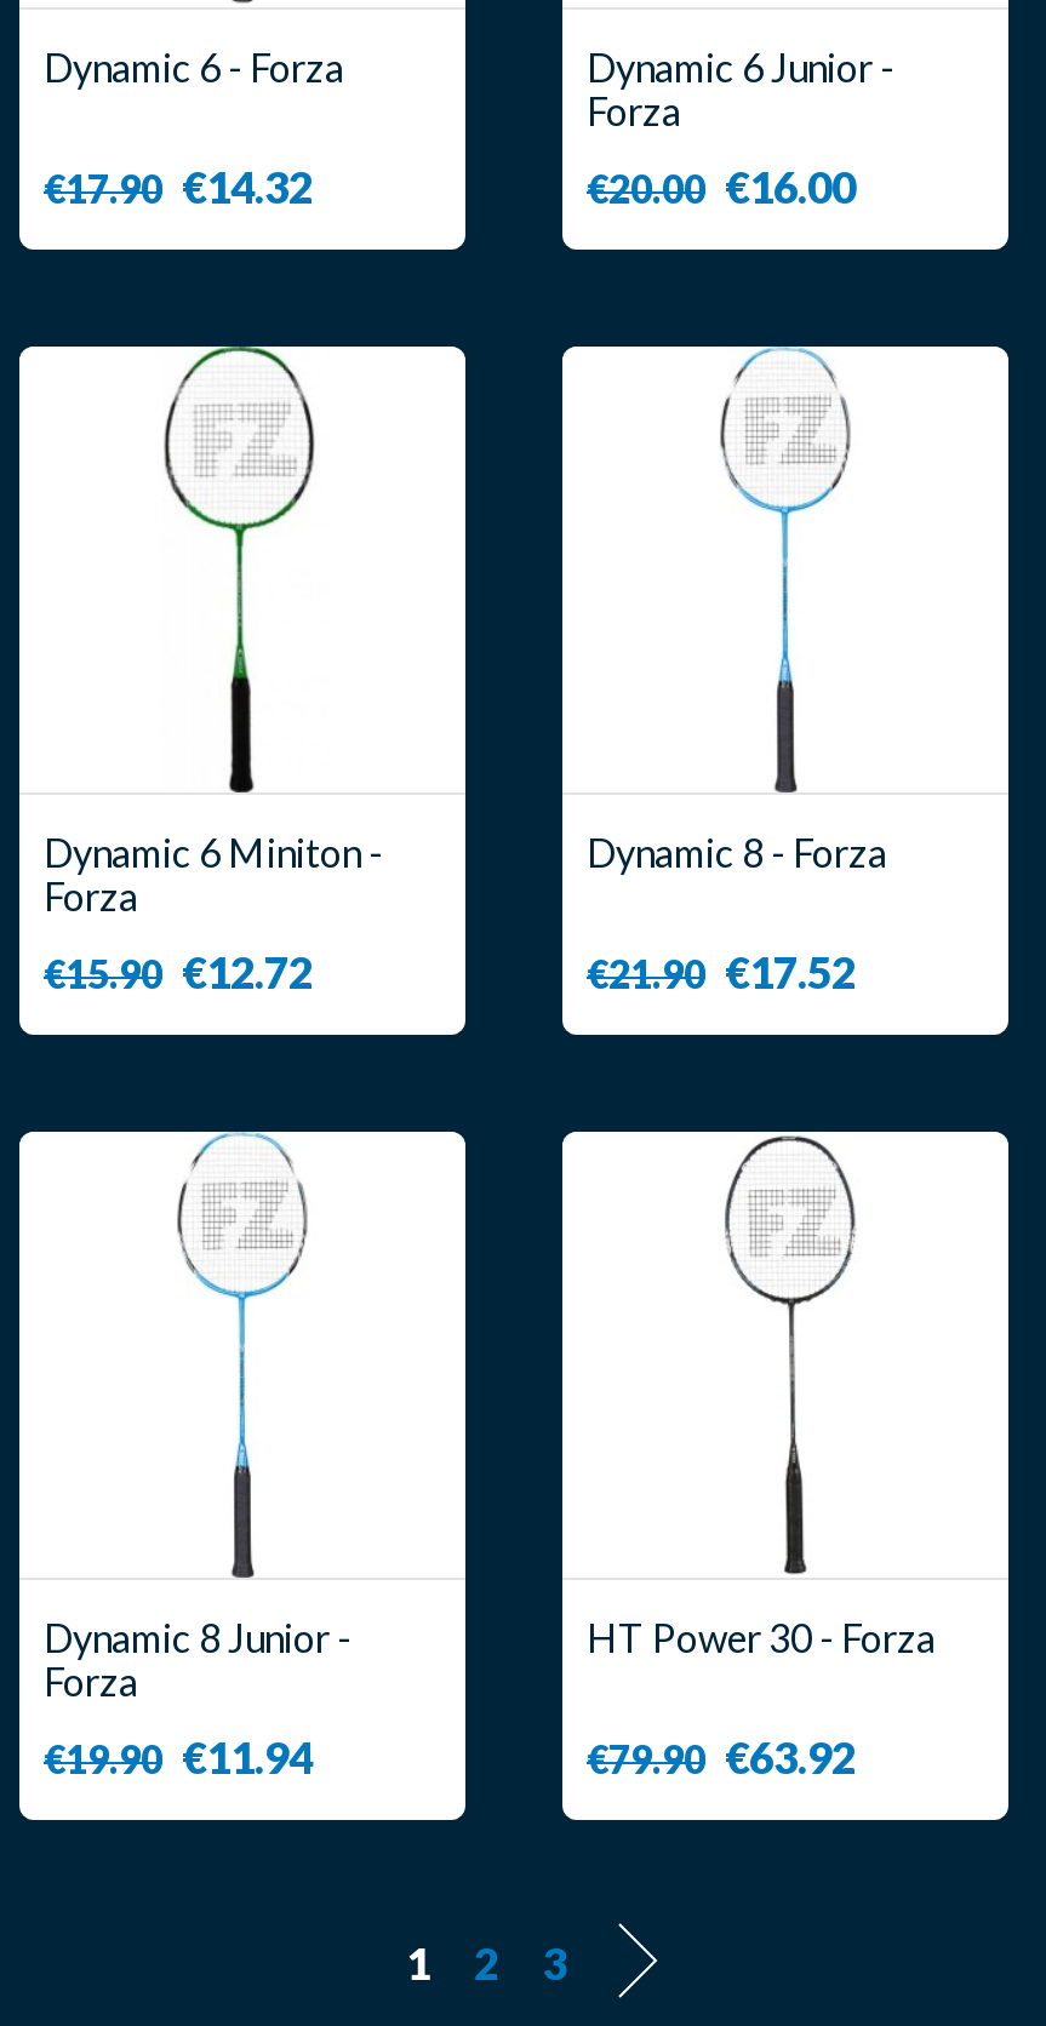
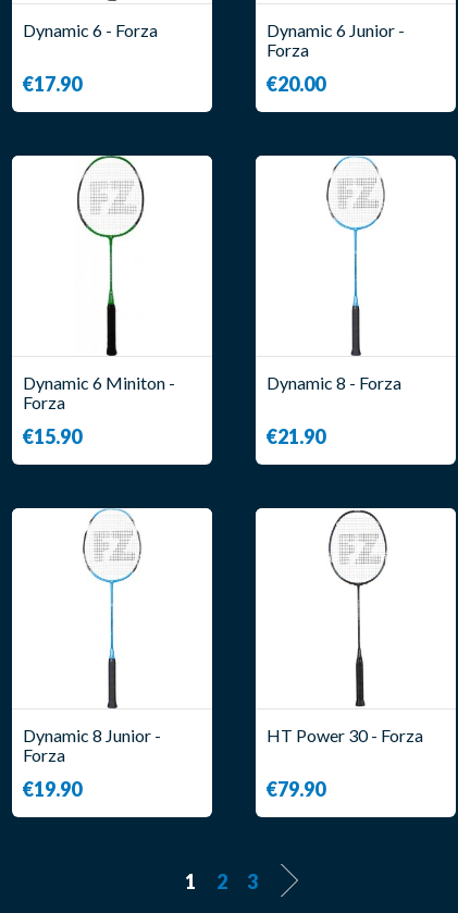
[44,160,313,213] €17.90 €14.32 -> [23,72,82,96] €17.90
[587,160,856,213] €20.00 €16.00 -> [267,72,325,96] €20.00
[44,945,313,998] €15.90 €12.72 -> [23,424,82,448] €15.90
[587,945,856,998] €21.90 €17.52 -> [267,424,325,448] €21.90
[44,1730,313,1784] €19.90 €11.94 -> [23,777,82,801] €19.90
[587,1730,856,1784] €79.90 €63.92 -> [267,777,325,801] €79.90

